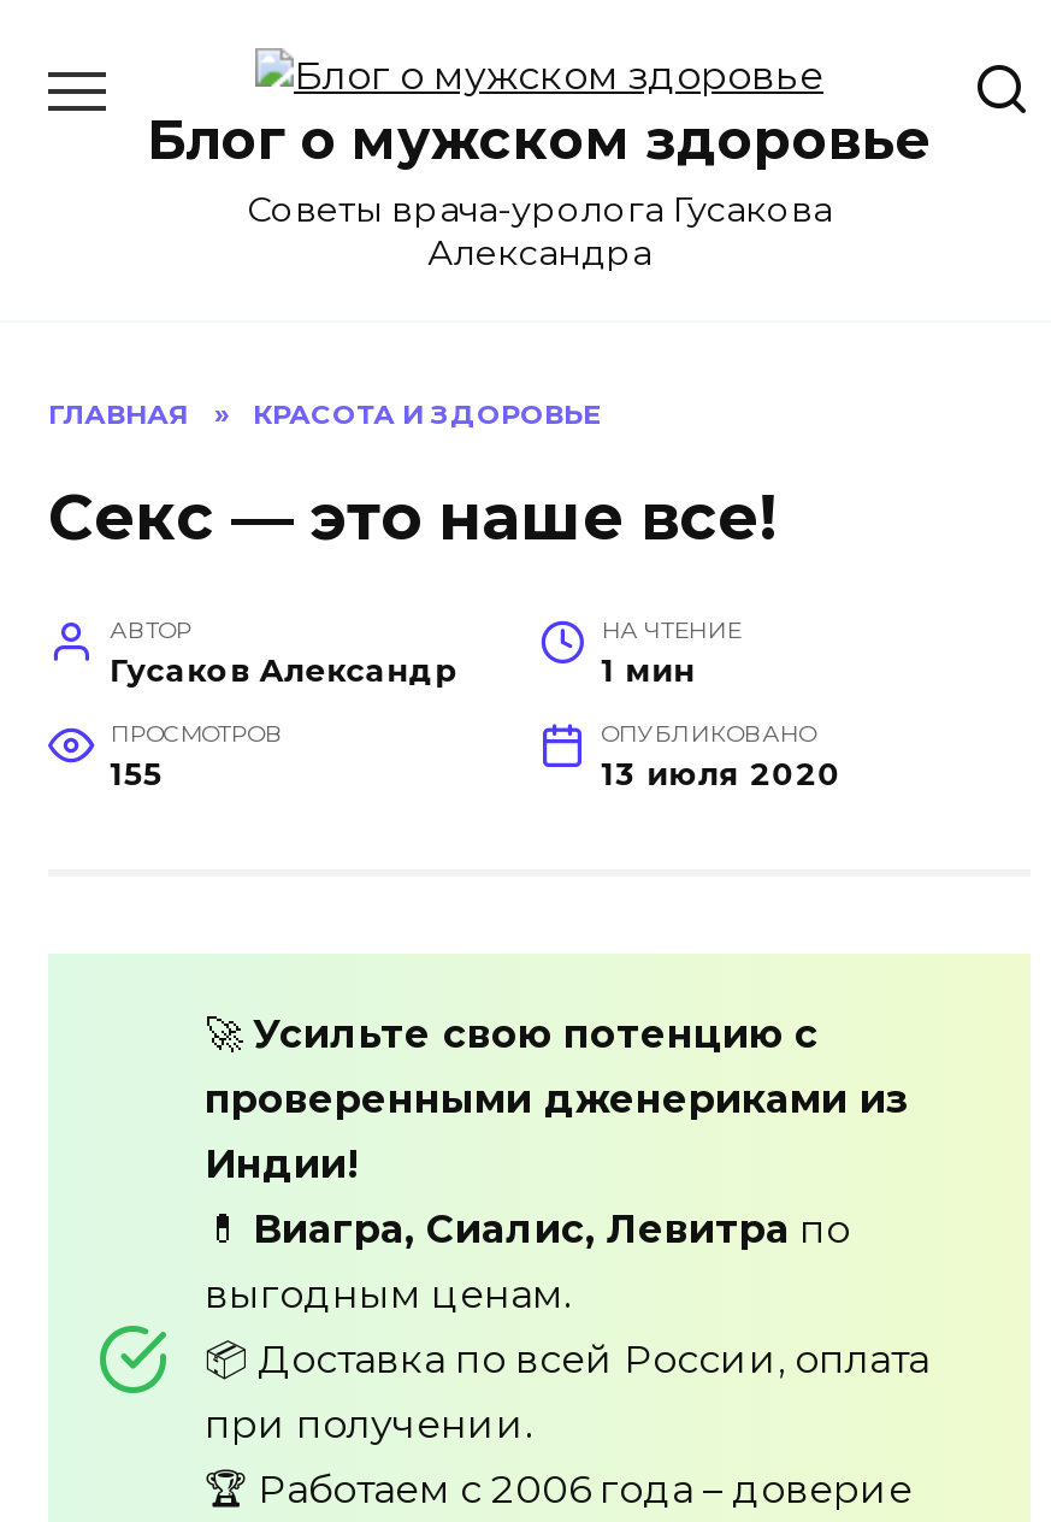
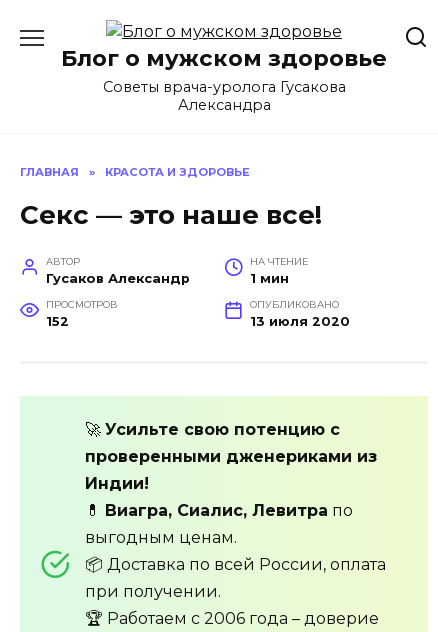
[110,756,163,792] 155 -> [46,314,69,329] 152

